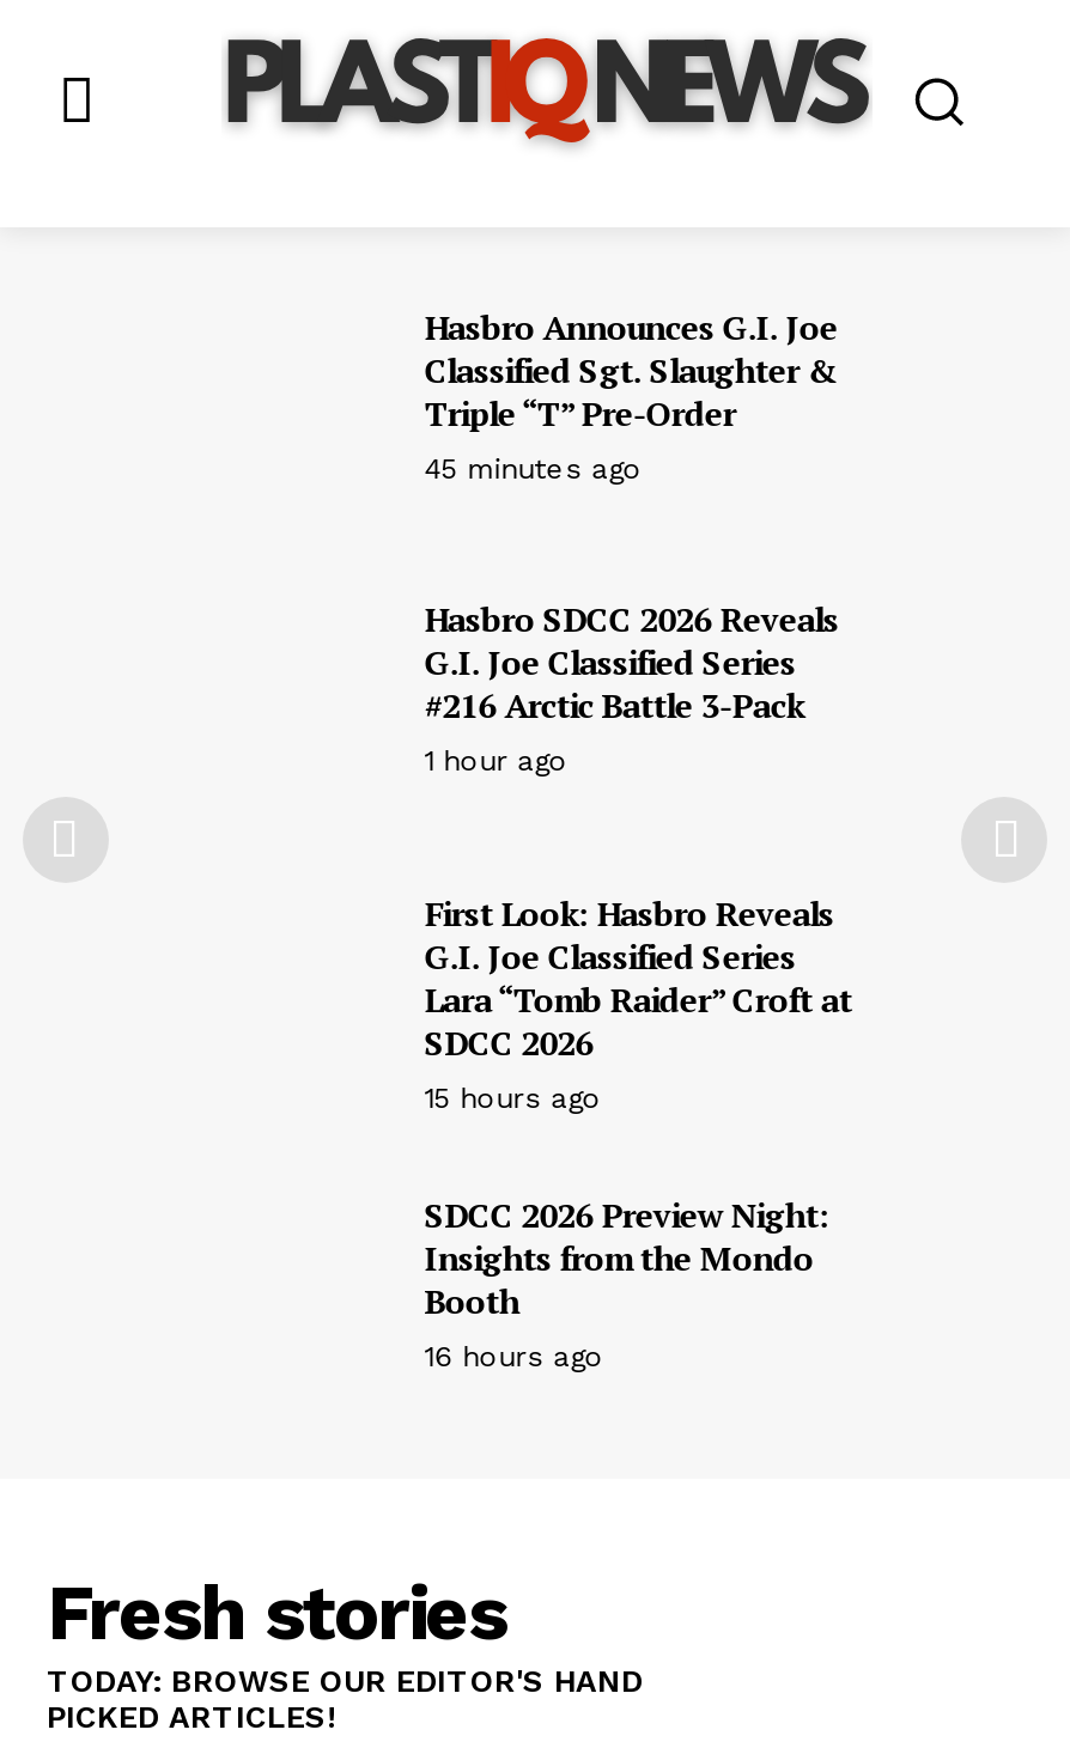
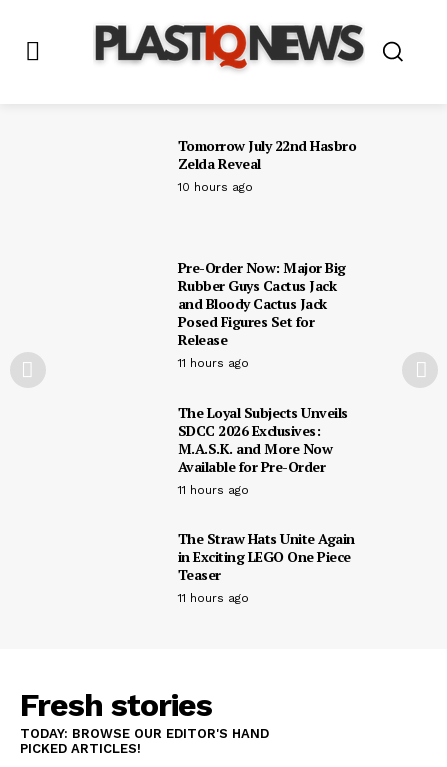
[424,304,837,486] Hasbro Announces G.I. Joe | Classified Sgt. Slaughter & | Triple “T” Pre-Order | 45 minutes ago -> [178,136,356,194] Tomorrow July 22nd Hasbro | Zelda Reveal | 10 hours ago
[424,597,839,779] Hasbro SDCC 2026 Reveals | G.I. Joe Classified Series | #216 Arctic Battle 3-Pack | 1 hour ago -> [178,258,346,370] Pre-Order Now: Major Big | Rubber Guys Cactus Jack | and Bloody Cactus Jack | Posed Figures Set for | Release | 11 hours ago
[424,890,852,1115] First Look: Hasbro Reveals | G.I. Joe Classified Series | Lara “Tomb Raider” Croft at | SDCC 2026 | 15 hours ago -> [178,403,348,497] The Loyal Subjects Unveils | SDCC 2026 Exclusives: | M.A.S.K. and More Now | Available for Pre-Order | 11 hours ago
[424,1192,829,1374] SDCC 2026 Preview Night: | Insights from the Mondo | Booth | 16 hours ago -> [178,529,355,605] The Straw Hats Unite Again | in Exciting LEGO One Piece | Teaser | 11 hours ago

